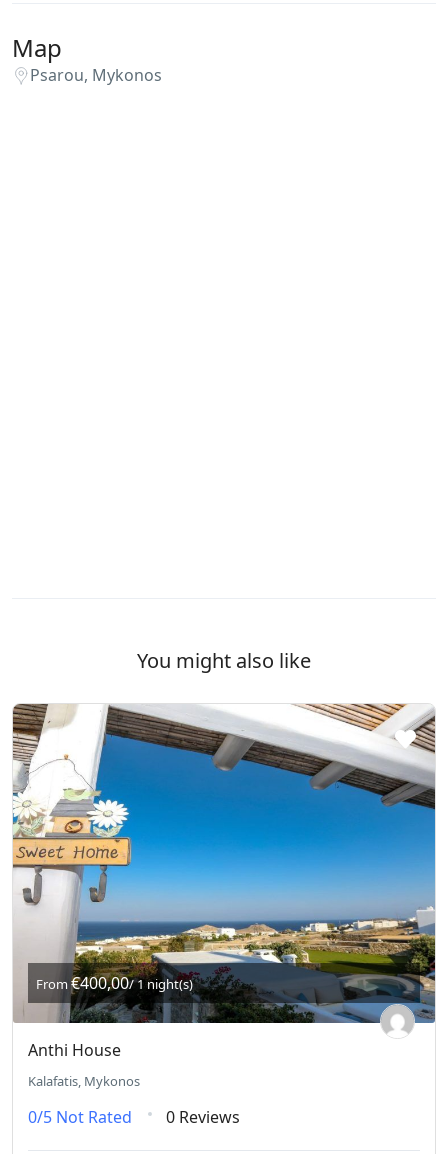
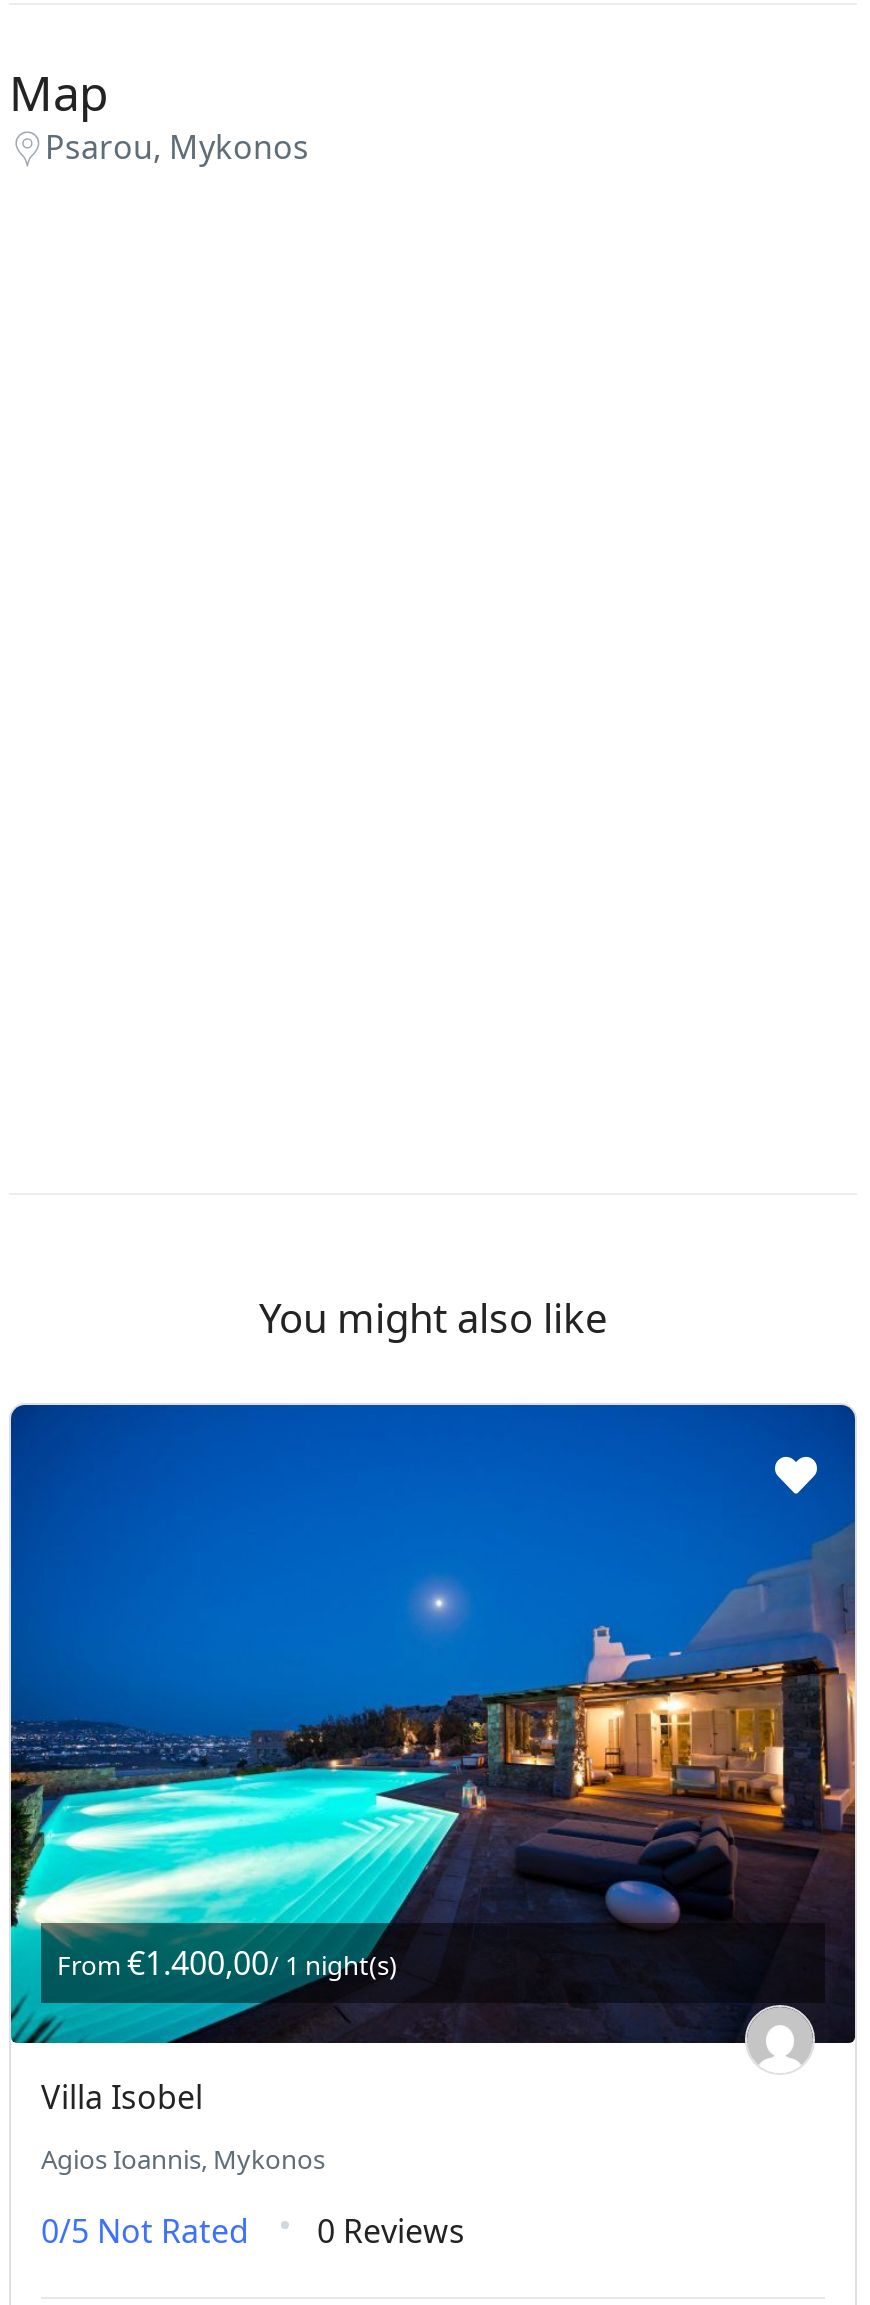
[12,703,436,1024] [image] | From €400,00 / 1 night(s) -> [9,1403,857,2045] [image] | From €1.400,00 / 1 night(s)
[28,1039,121,1061] Anthi House -> [41,2076,203,2120] Villa Isobel
[28,1072,140,1090] Kalafatis, Mykonos -> [41,2142,325,2178] Agios Ioannis, Mykonos

